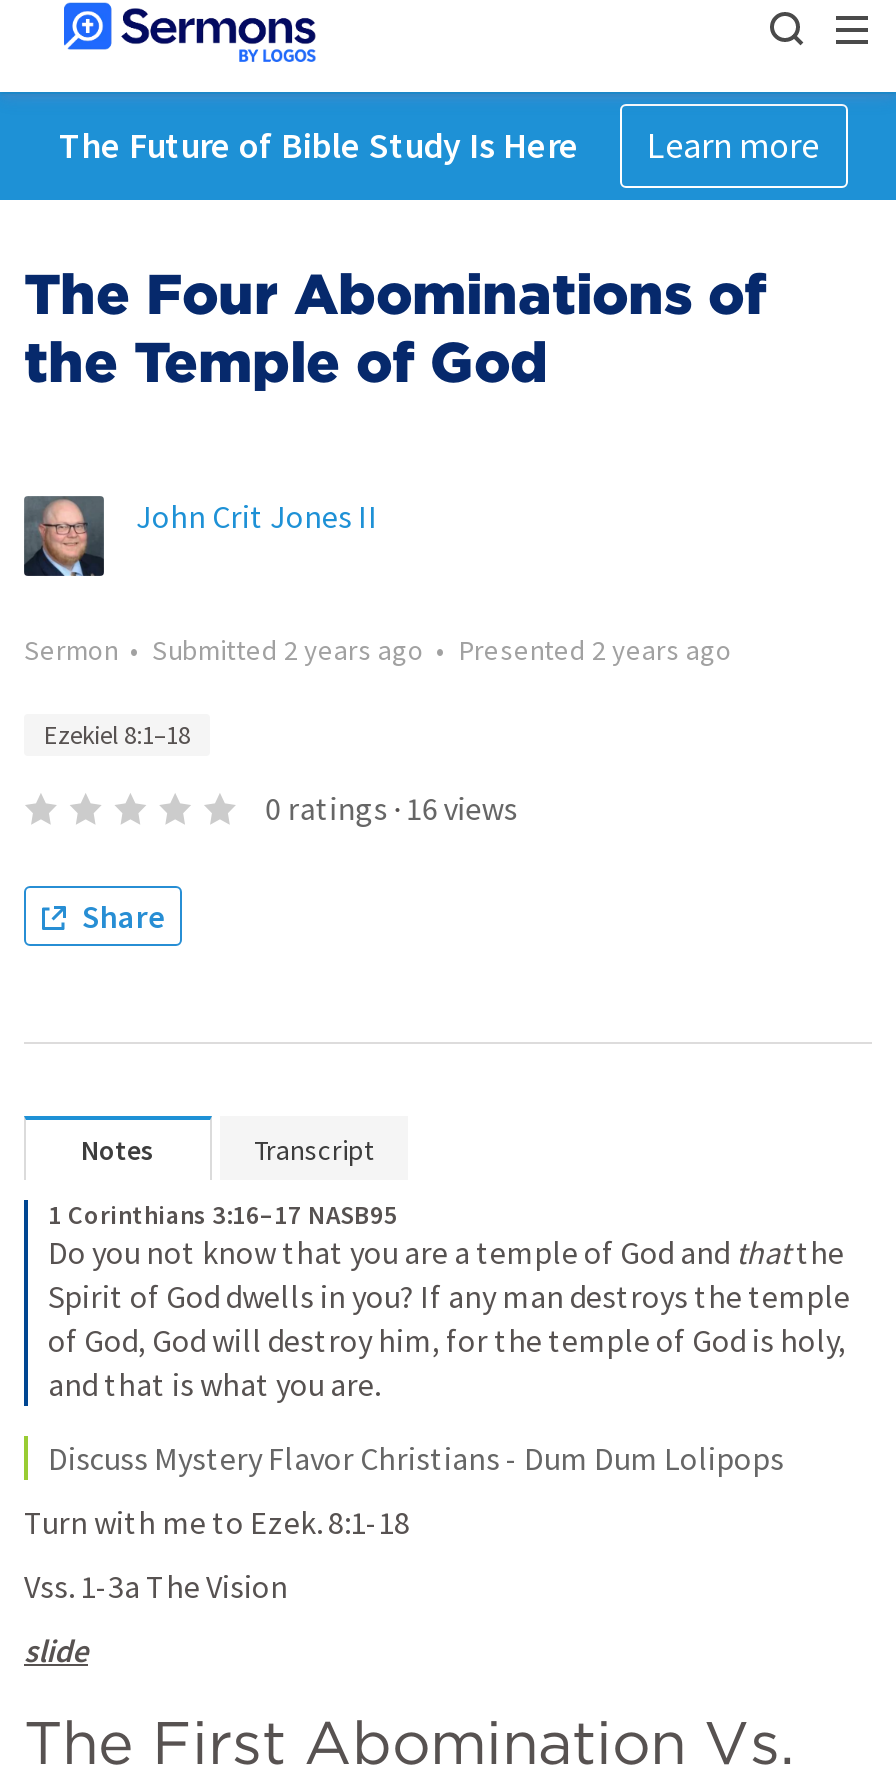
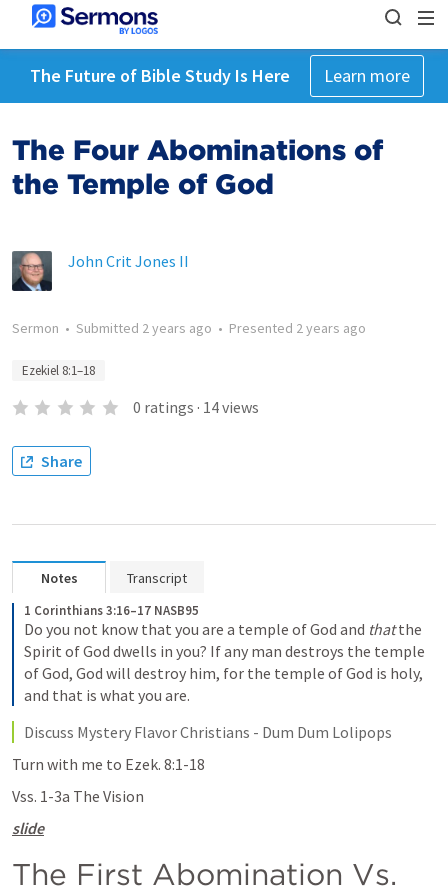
[265,788,517,828] 0 ratings · 16 views -> [133,397,259,417] 0 ratings · 14 views

